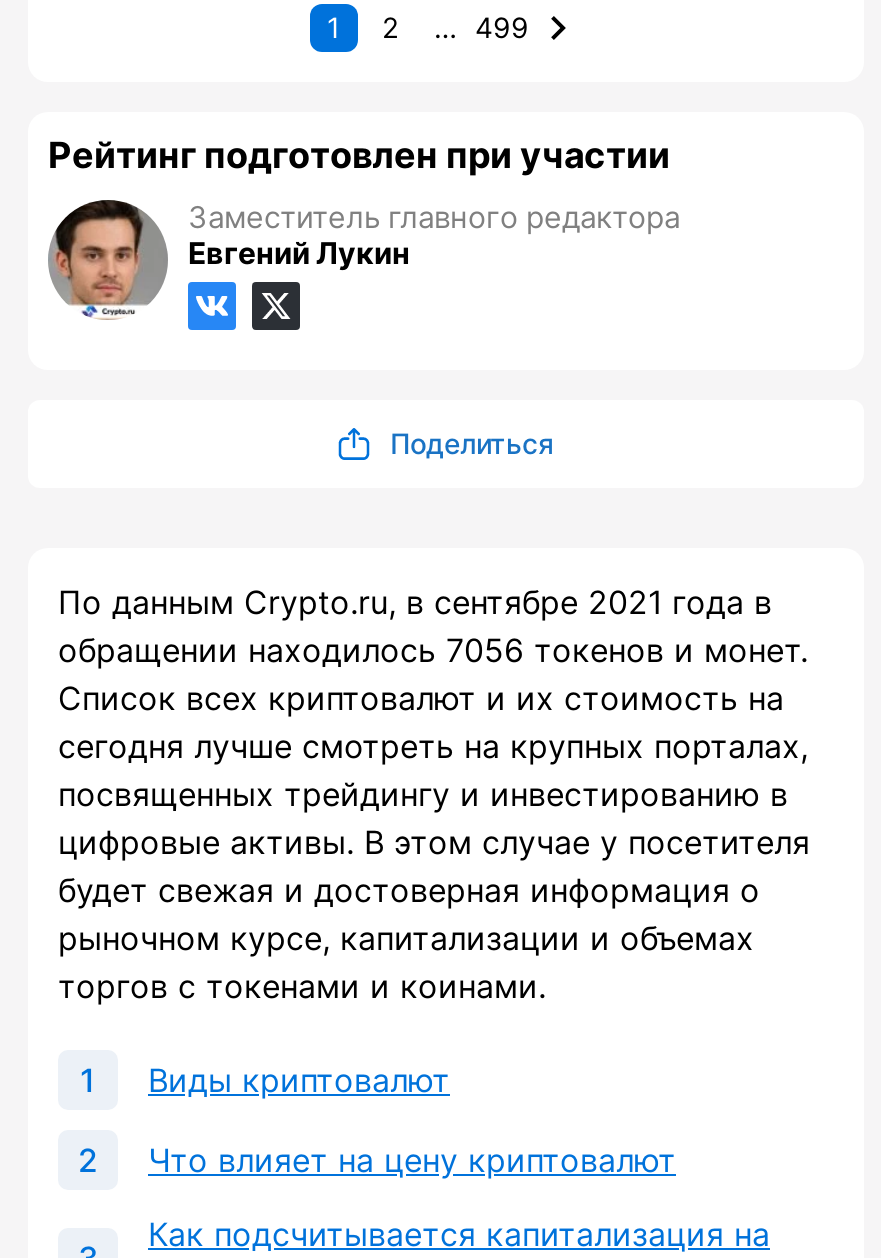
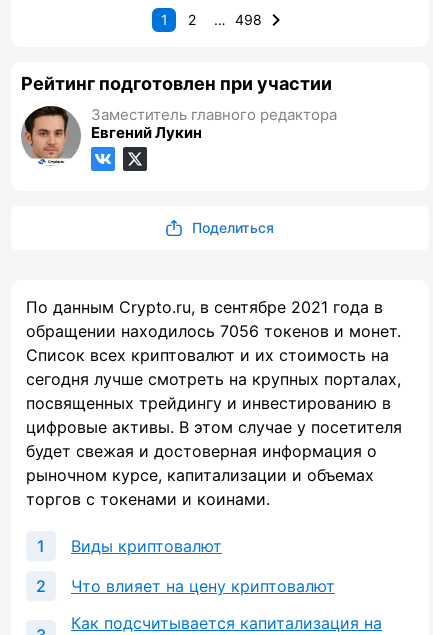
[327,11,529,45] 1 2 … 499 -> [160,11,261,28] 1 2 … 498

